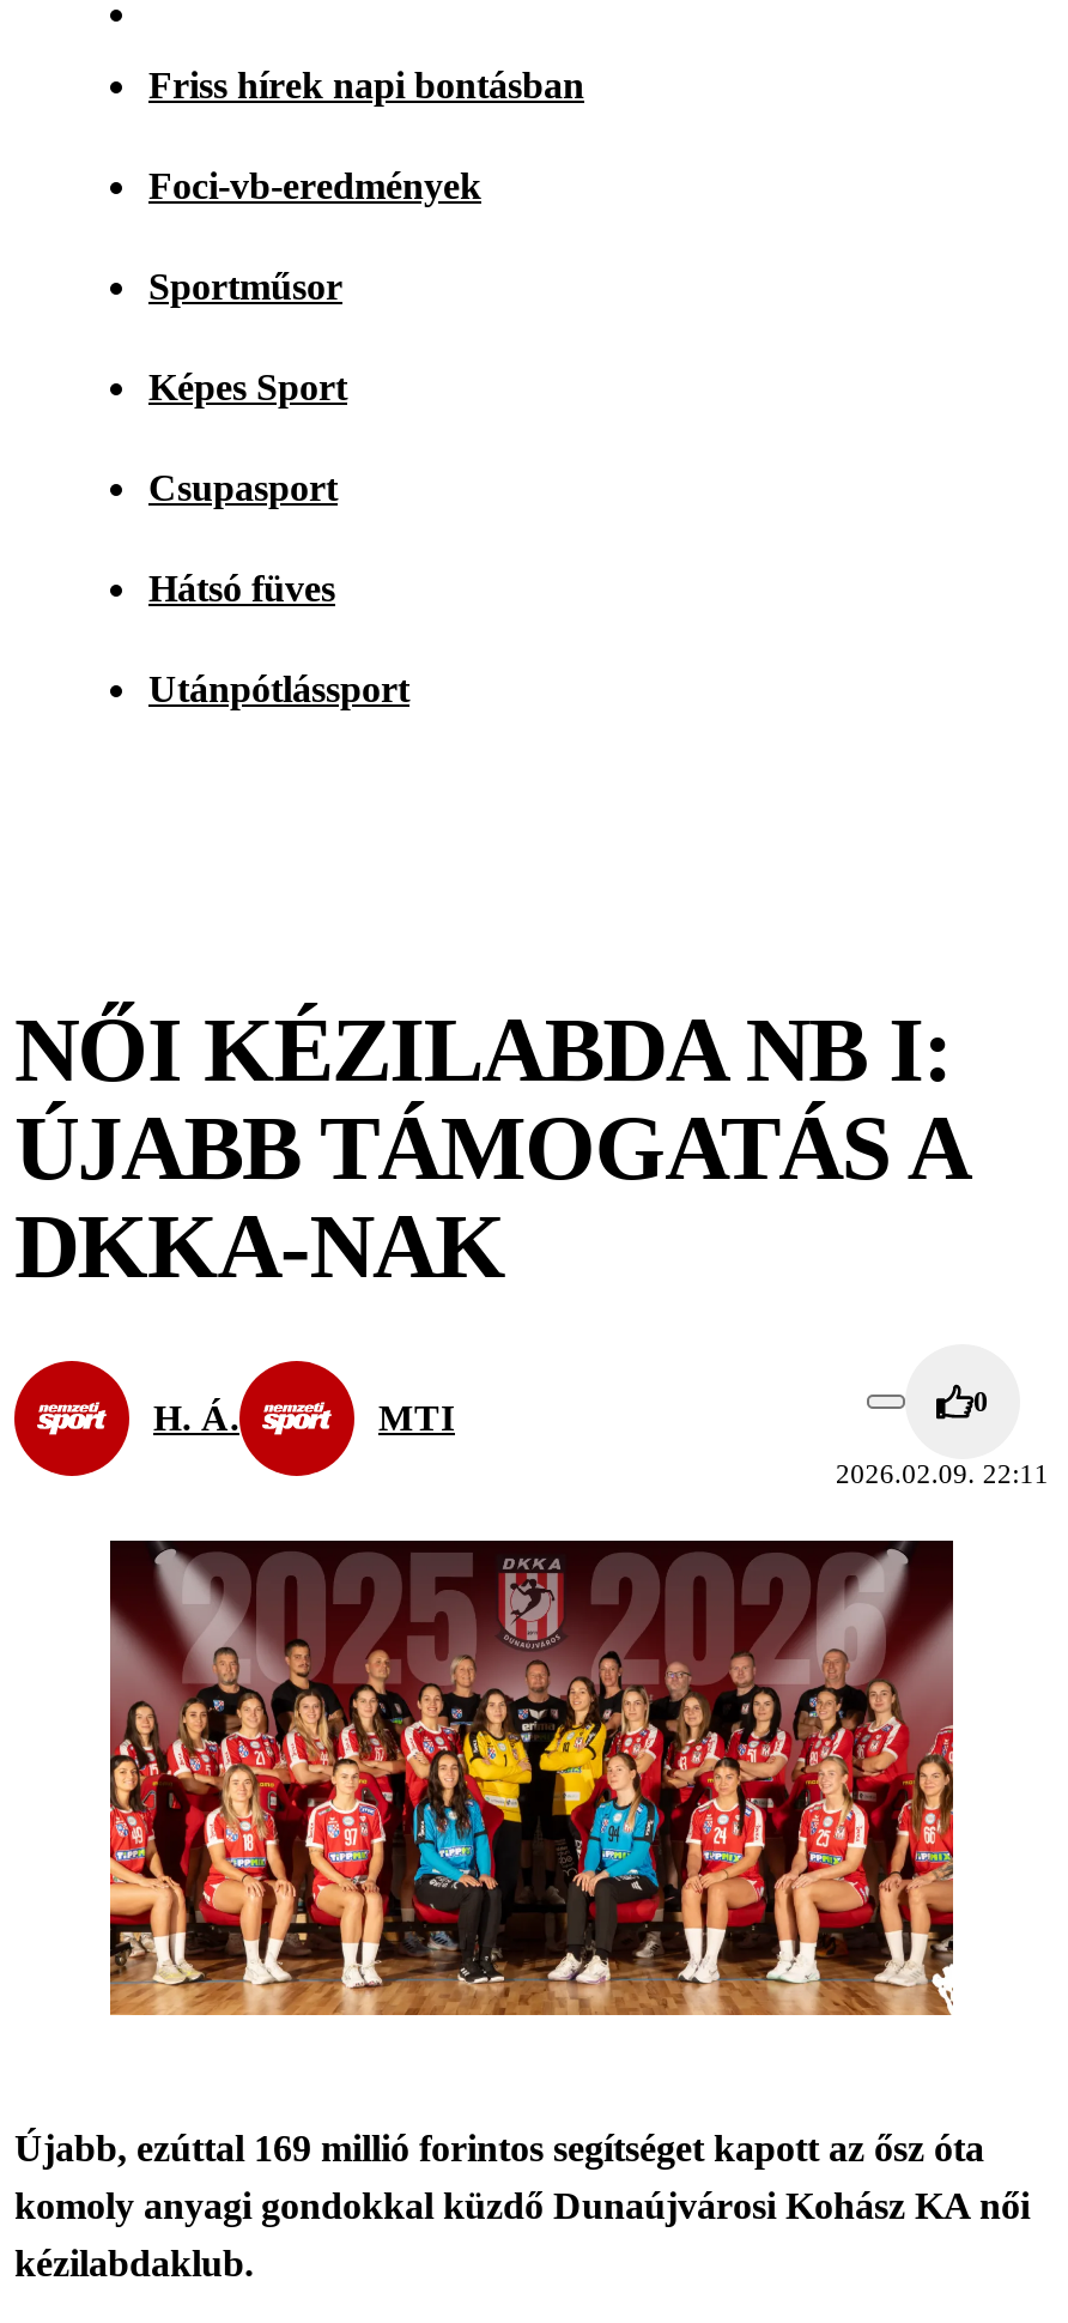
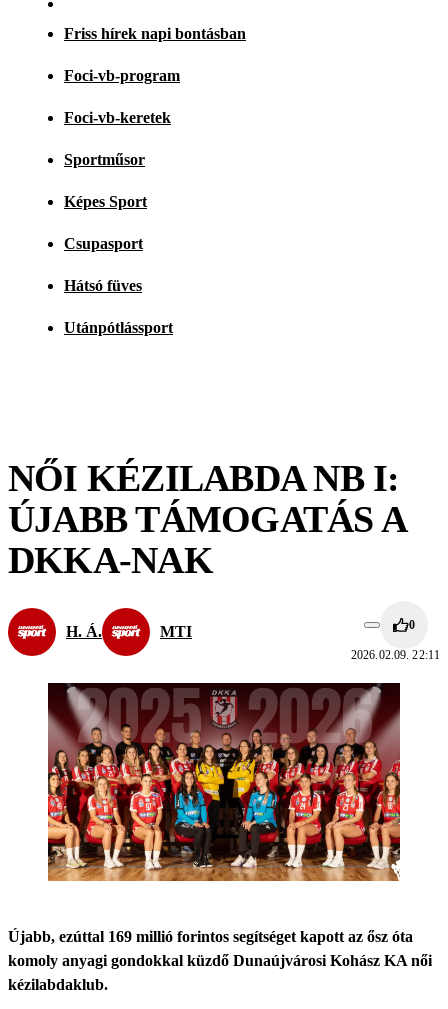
[148,165,481,206] Foci-vb-eredmények -> [64,67,180,126] Foci-vb-program | Foci-vb-keretek

